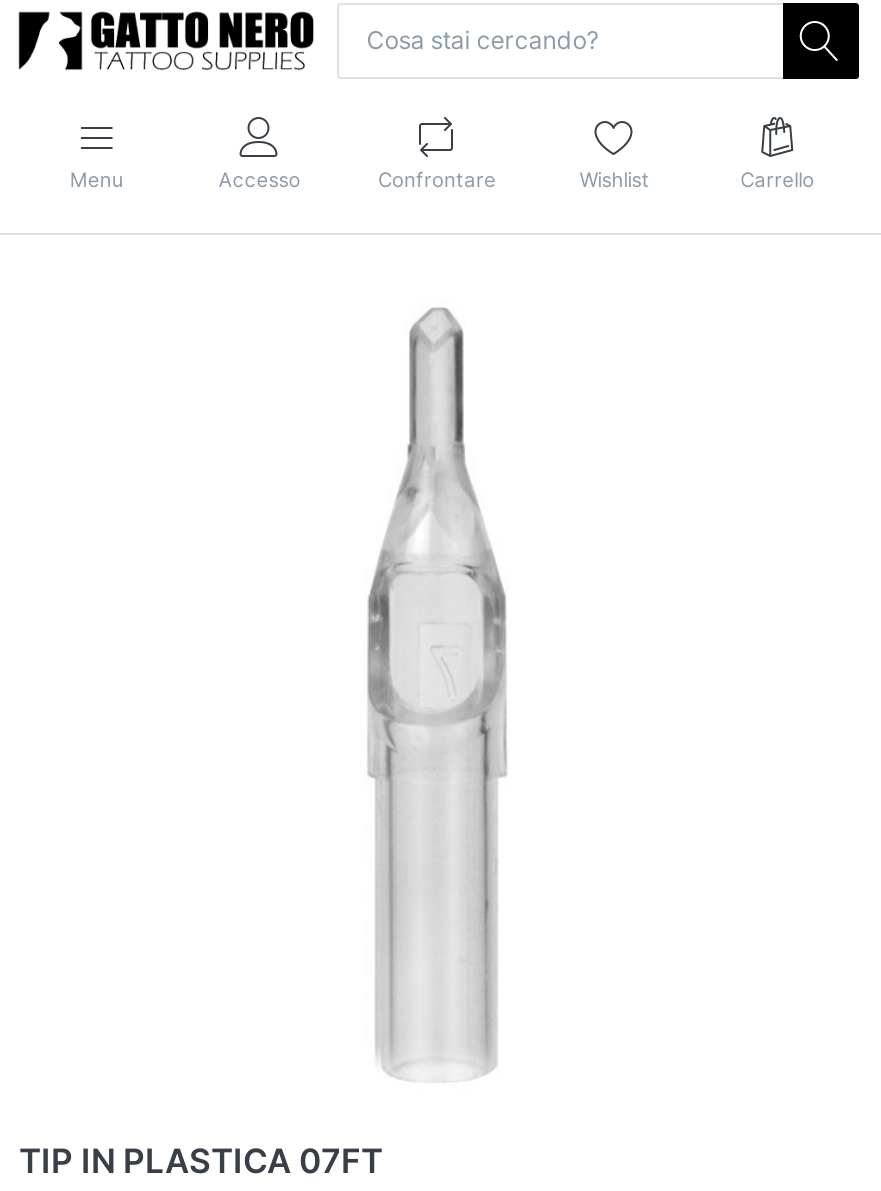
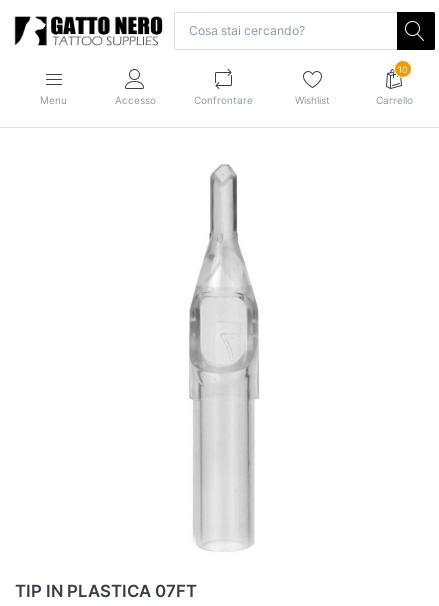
none -> [398,64,408,75] 10

